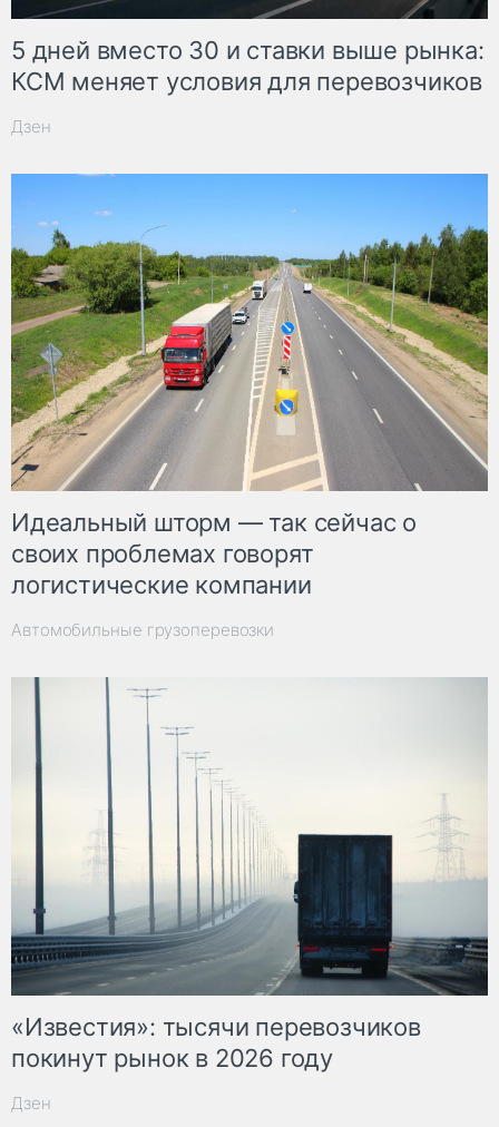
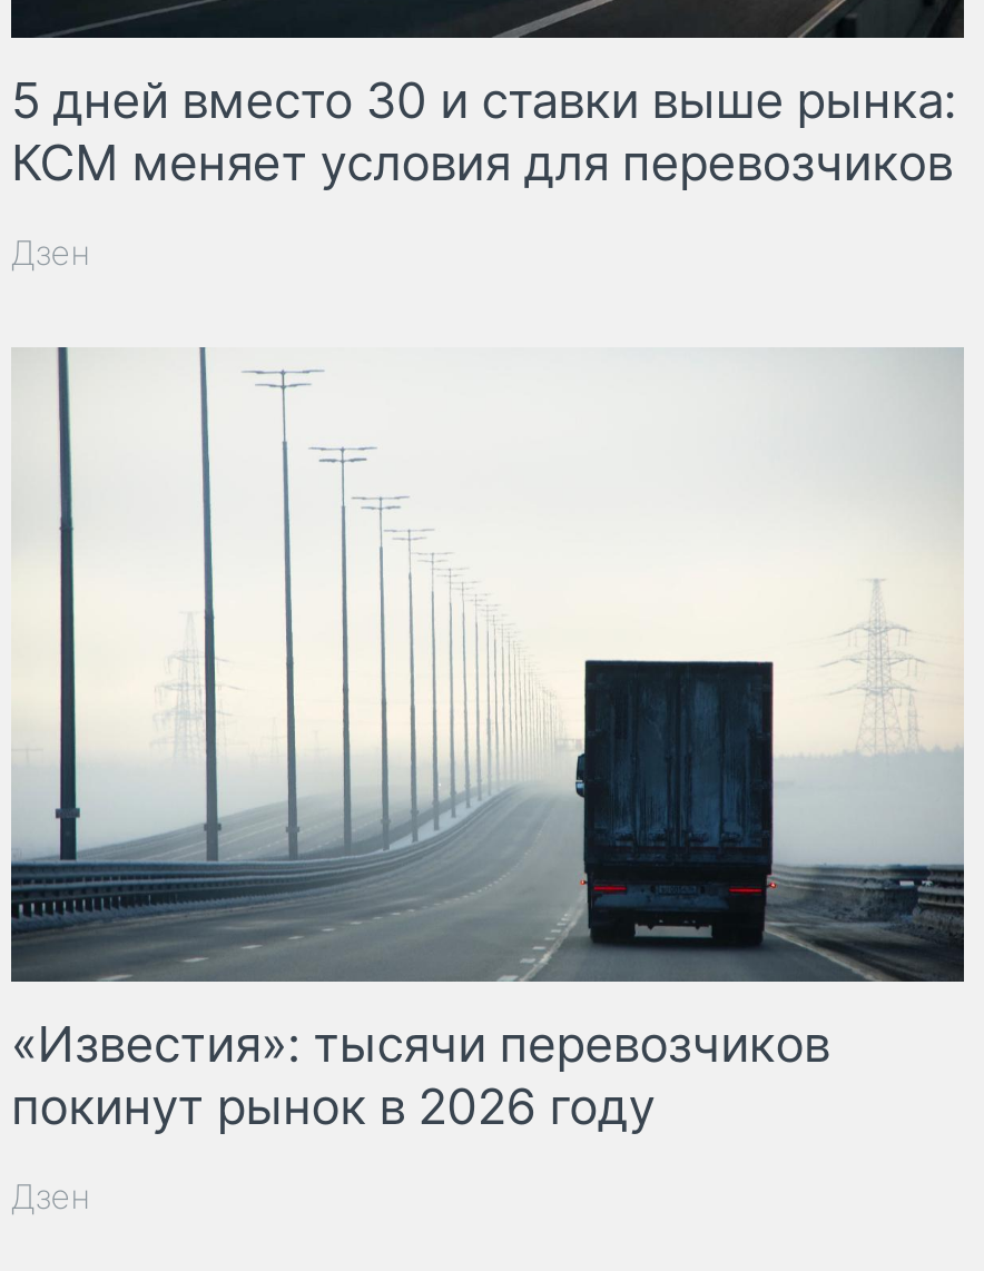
[10,173,489,641] [image] | Идеальный шторм — так сейчас о | своих проблемах говорят | логистические компании | Автомобильные грузоперевозки -> none

